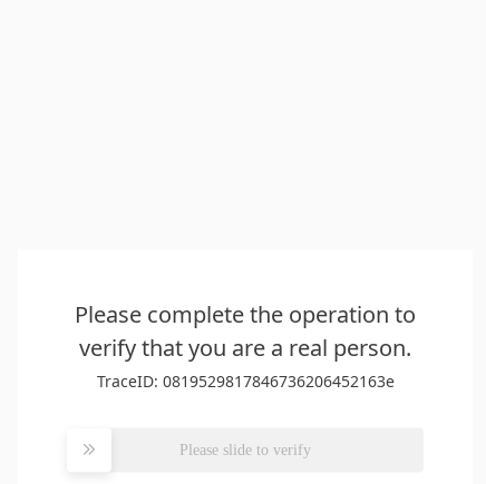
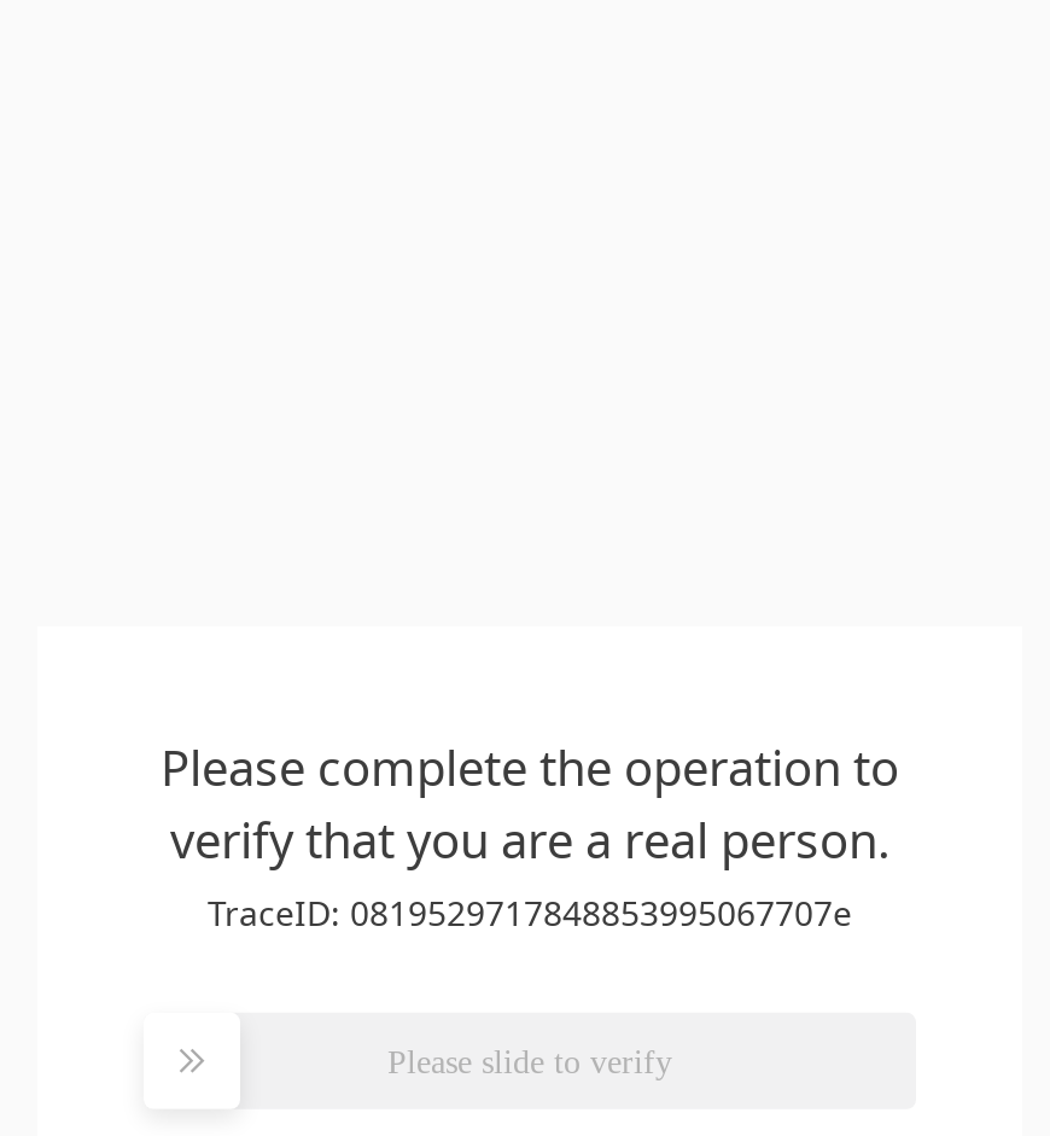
[96,372,394,393] TraceID: 0819529817846736206452163e -> [208,891,852,937] TraceID: 0819529717848853995067707e

